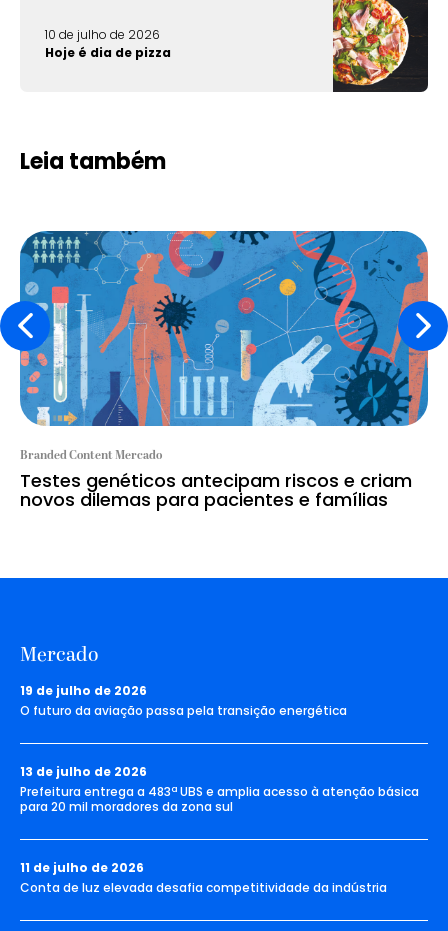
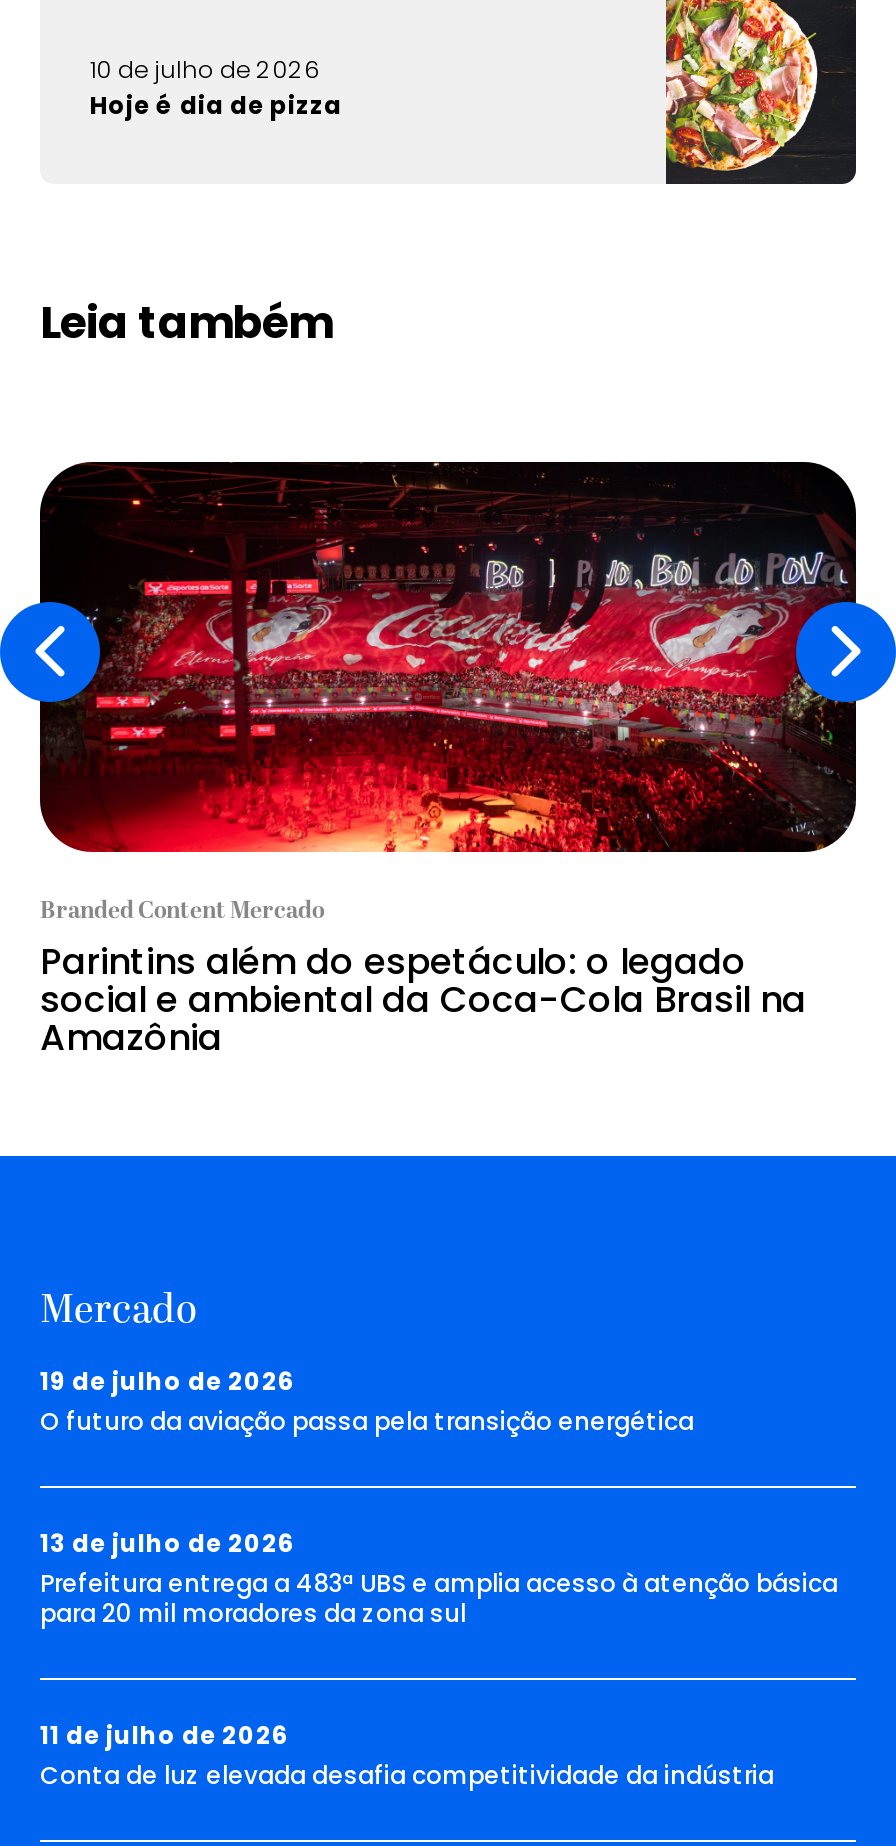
[19,230,429,427] [image] -> [38,460,858,854] [image]
[20,468,412,512] Testes genéticos antecipam riscos e criam | novos dilemas para pacientes e famílias -> [40,936,806,1062] Parintins além do espetáculo: o legado | social e ambiental da Coca-Cola Brasil na | Amazônia

